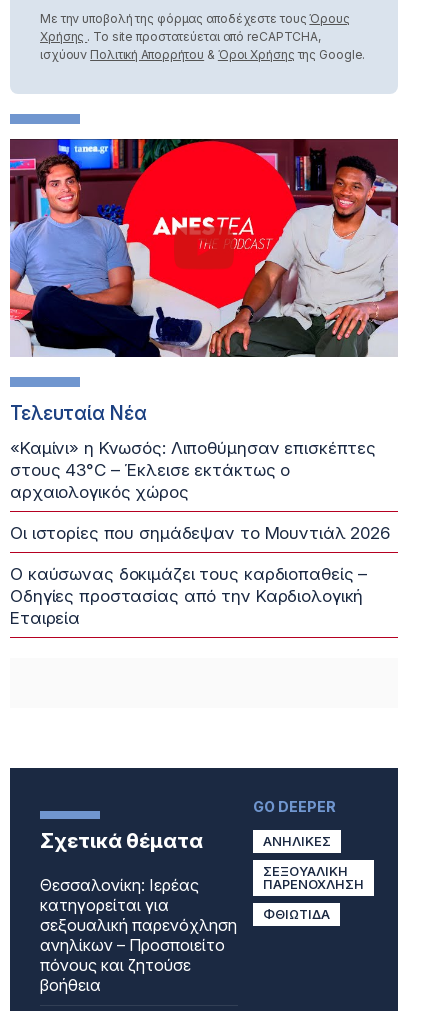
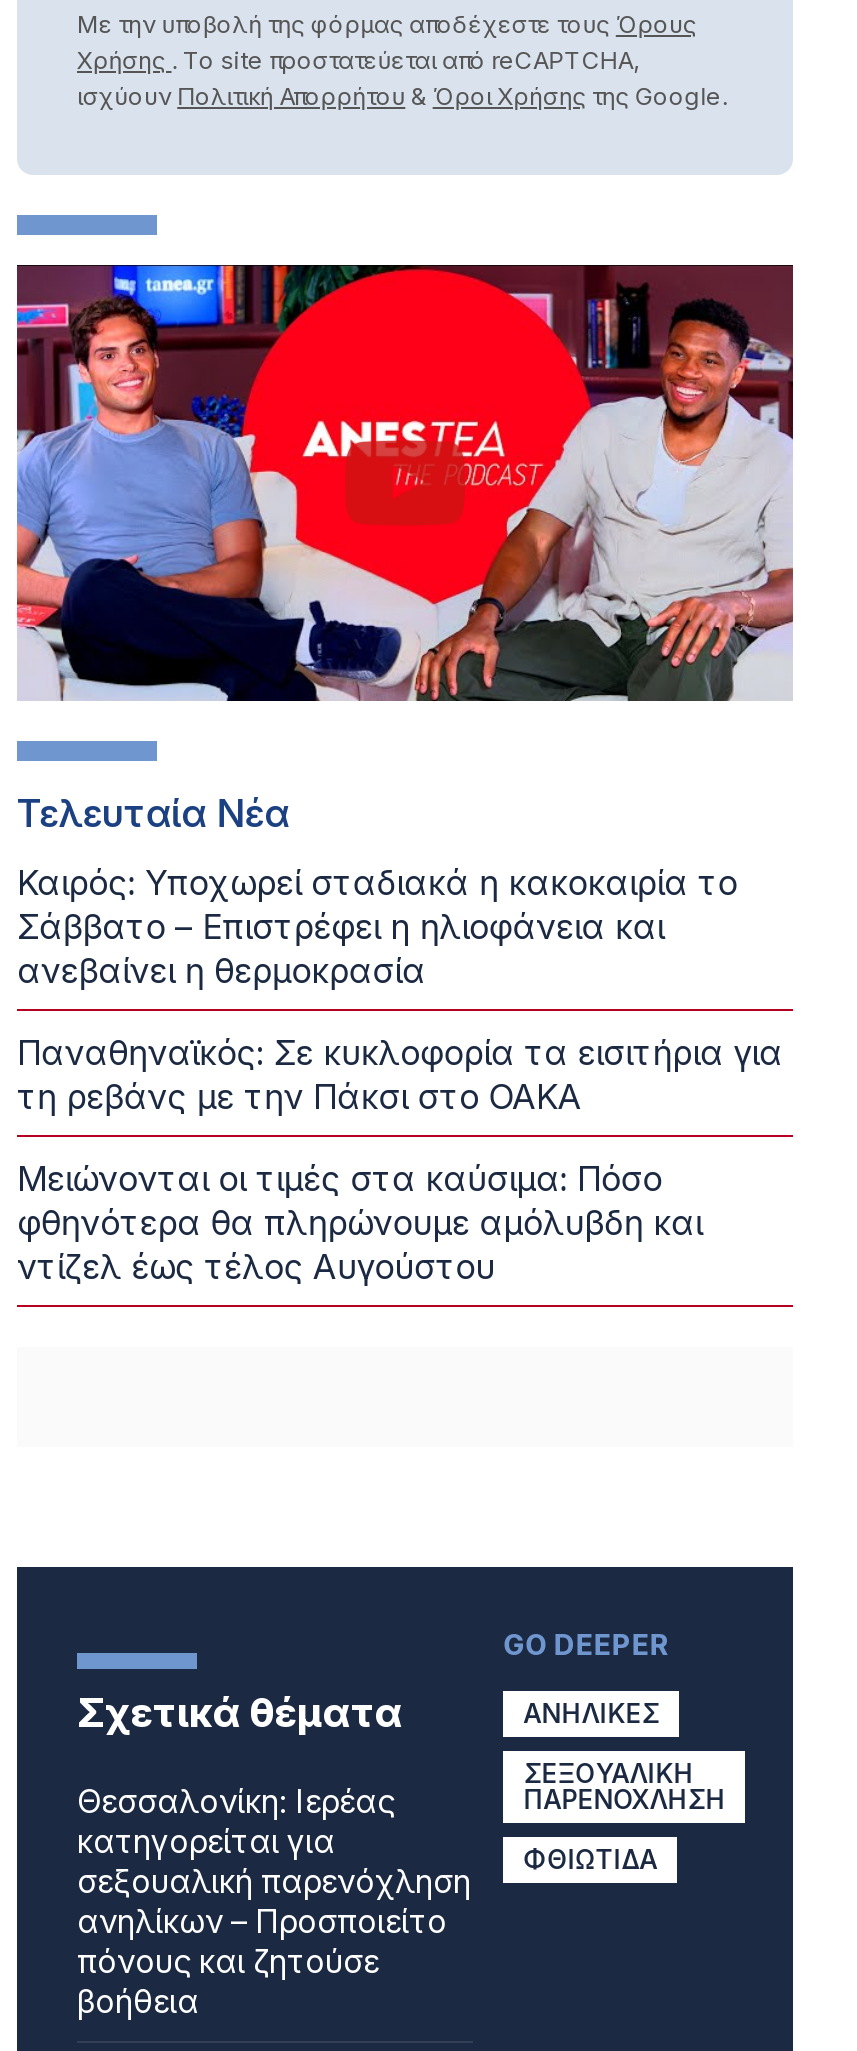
[10,438,376,502] «Καμίνι» η Κνωσός: Λιποθύμησαν επισκέπτες | στους 43°C – Έκλεισε εκτάκτως ο | αρχαιολογικός χώρος -> [17,863,737,991] Καιρός: Υποχωρεί σταδιακά η κακοκαιρία το | Σάββατο – Επιστρέφει η ηλιοφάνεια και | ανεβαίνει η θερμοκρασία
[10,523,390,543] Οι ιστορίες που σημάδεψαν το Μουντιάλ 2026 -> [17,1033,782,1117] Παναθηναϊκός: Σε κυκλοφορία τα εισιτήρια για | τη ρεβάνς με την Πάκσι στο ΟΑΚΑ
[10,564,367,628] Ο καύσωνας δοκιμάζει τους καρδιοπαθείς – | Οδηγίες προστασίας από την Καρδιολογική | Εταιρεία -> [17,1159,702,1287] Μειώνονται οι τιμές στα καύσιμα: Πόσο | φθηνότερα θα πληρώνουμε αμόλυβδη και | ντίζελ έως τέλος Αυγούστου

